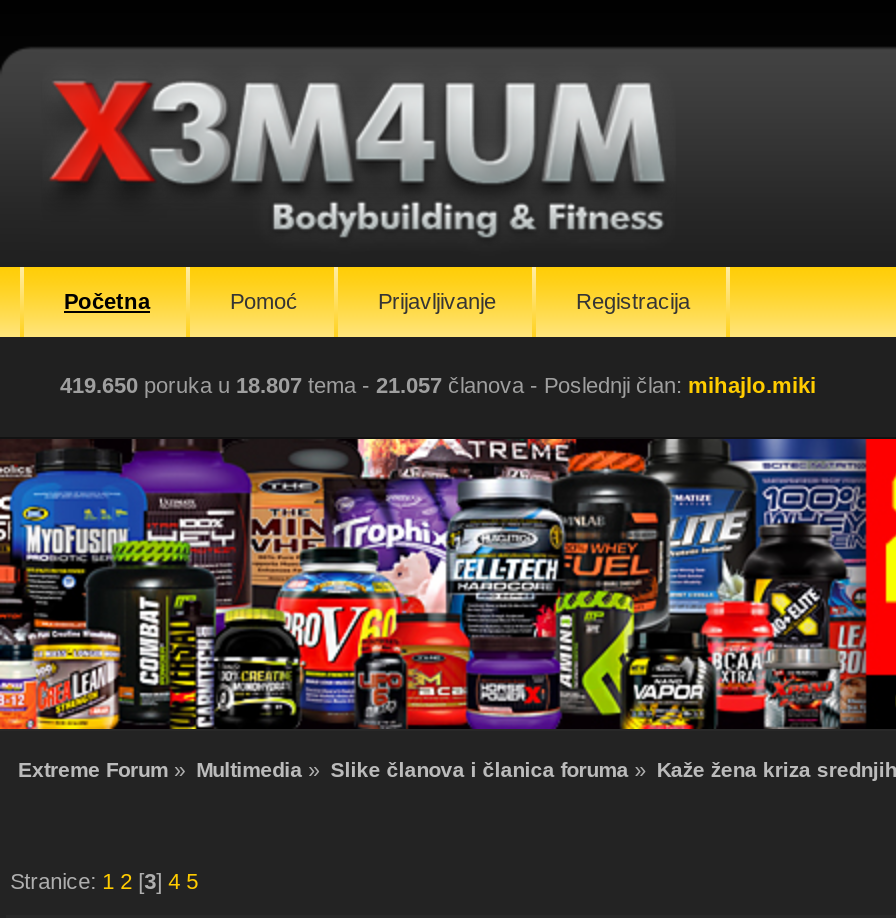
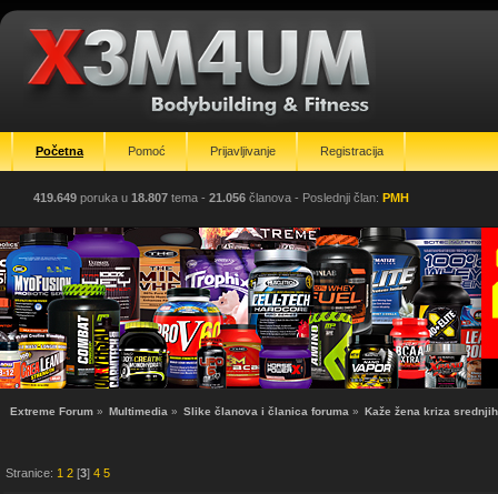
[60,373,816,397] 419.650 poruka u 18.807 tema - 21.057 članova - Poslednji član: mihajlo.miki -> [33,191,409,204] 419.649 poruka u 18.807 tema - 21.056 članova - Poslednji član: PMH

